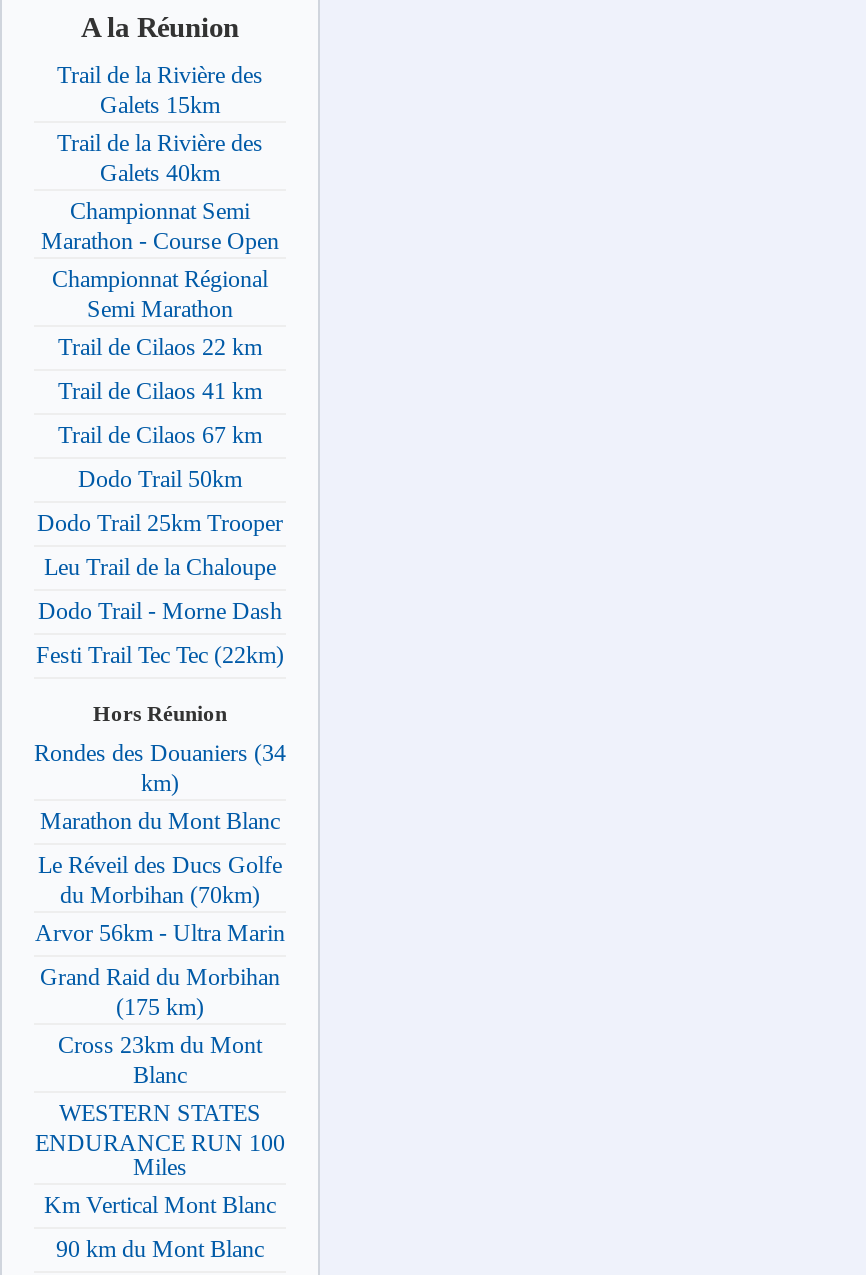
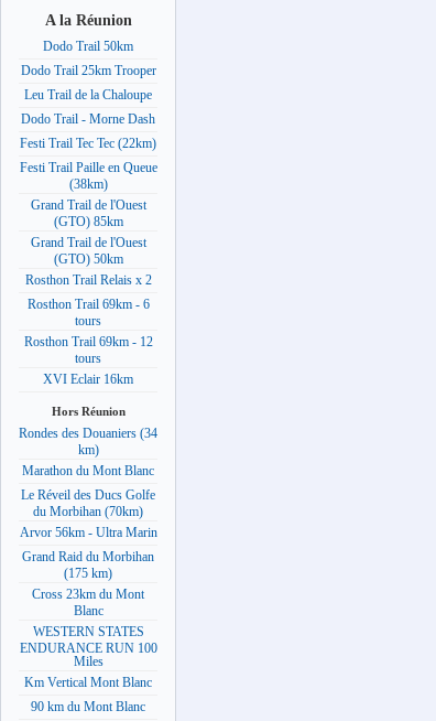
[41,62,279,450] Trail de la Rivière des | Galets 15km | Trail de la Rivière des | Galets 40km | Championnat Semi | Marathon - Course Open | Championnat Régional | Semi Marathon | Trail de Cilaos 22 km | Trail de Cilaos 41 km | Trail de Cilaos 67 km -> none
moved [36,466,284,670] -> [20,39,156,151]: Dodo Trail 50km | Dodo Trail 25km Trooper | Leu Trail de la Chaloupe | Dodo Trail - Morne Dash | Festi Trail Tec Tec (22km)
none -> [19,160,157,387] Festi Trail Paille en Queue | (38km) | Grand Trail de l'Ouest | (GTO) 85km | Grand Trail de l'Ouest | (GTO) 50km | Rosthon Trail Relais x 2 | Rosthon Trail 69km - 6 | tours | Rosthon Trail 69km - 12 | tours | XVI Eclair 16km

